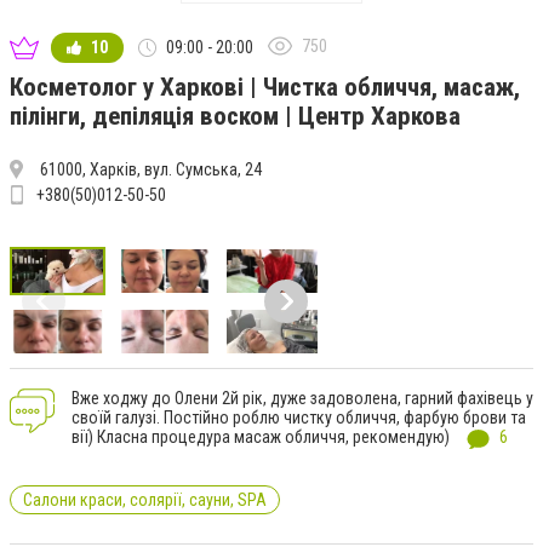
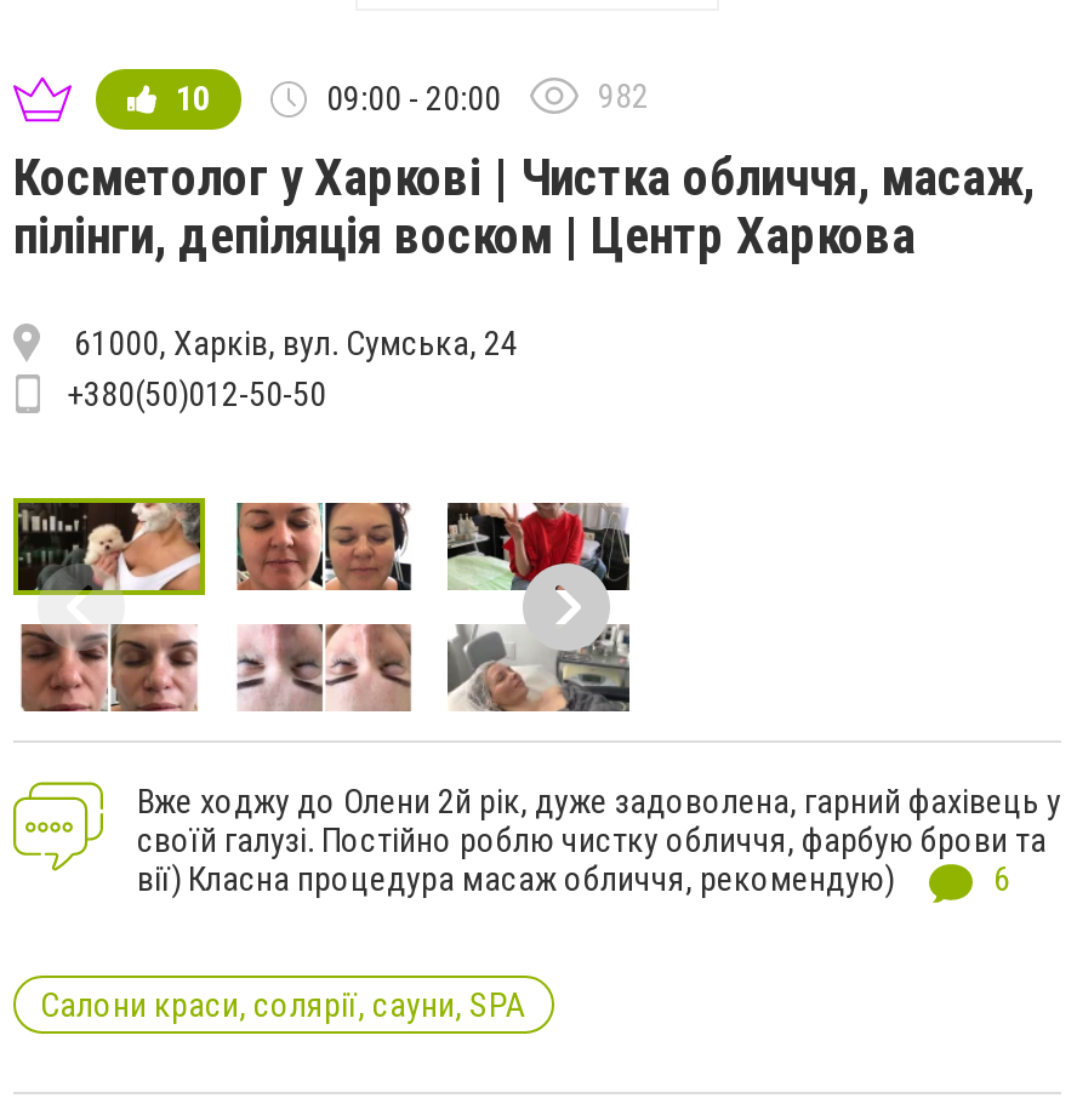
[302,37,327,56] 750 -> [598,77,649,116] 982

